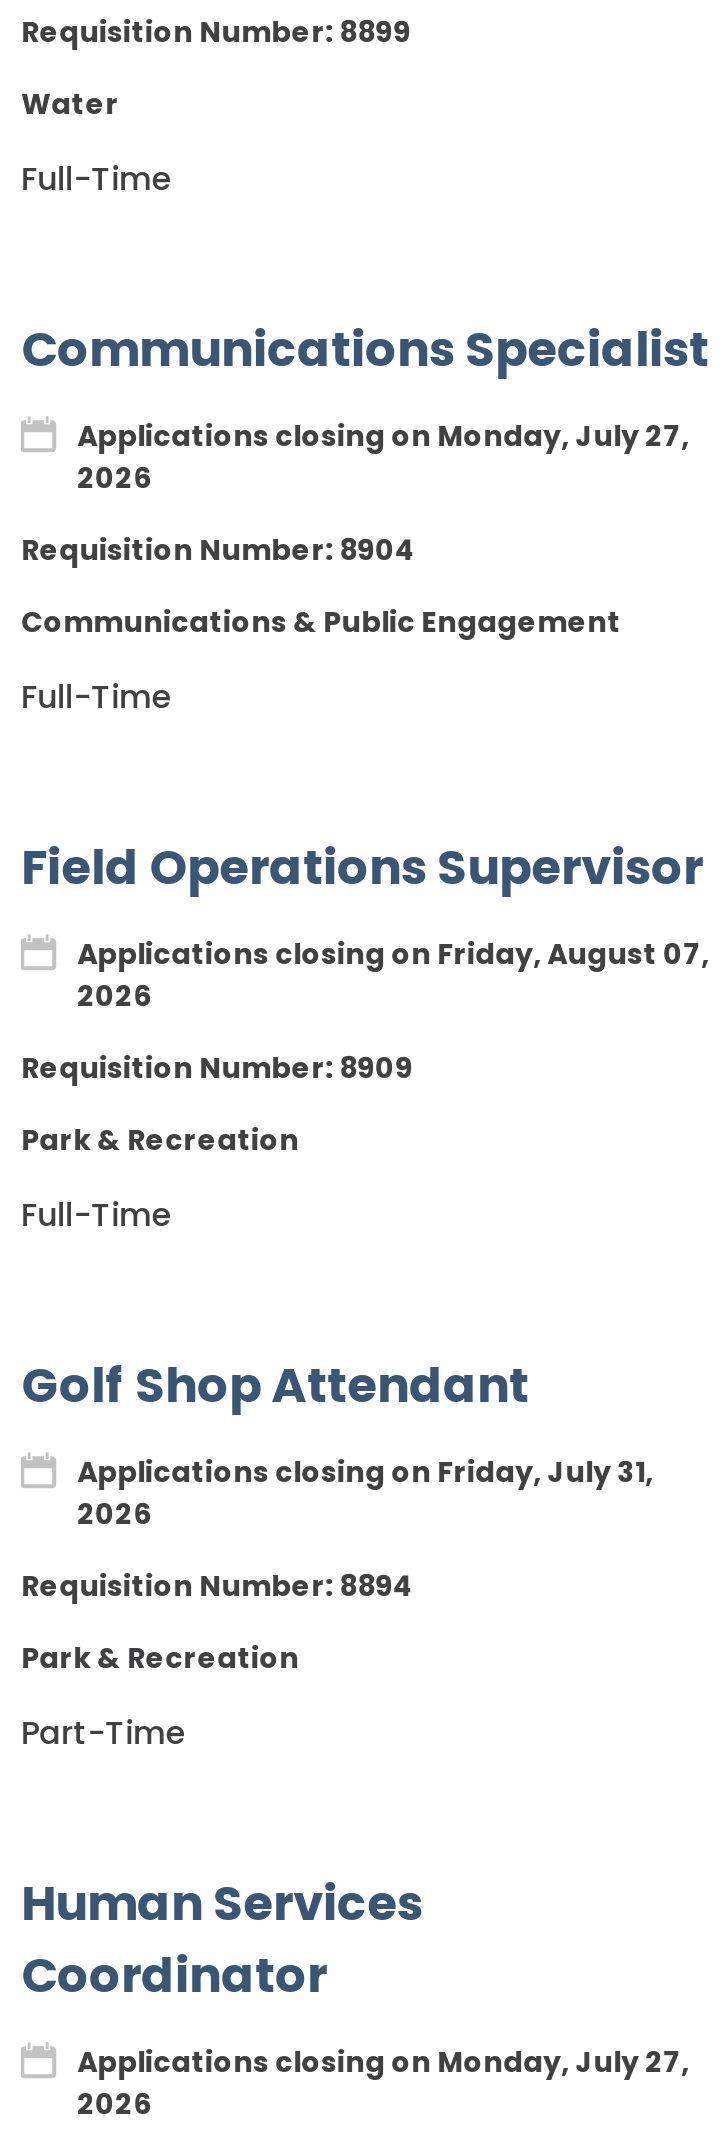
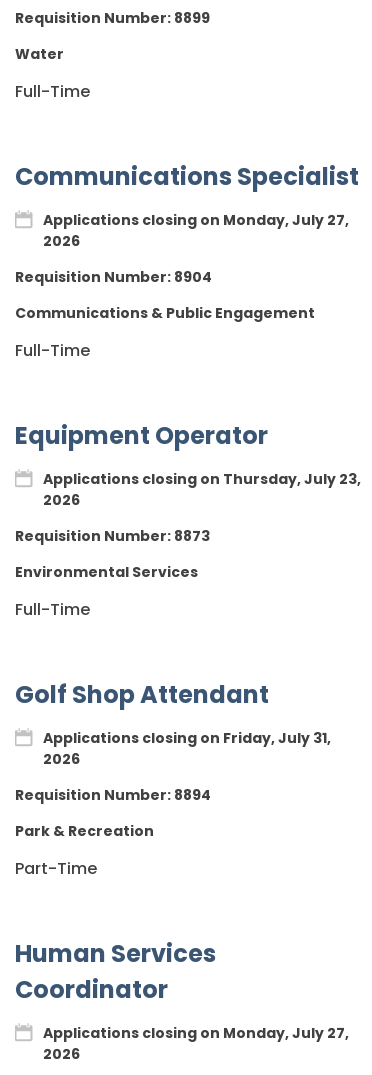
[21,834,703,900] Field Operations Supervisor -> [15,419,268,452] Equipment Operator
[77,934,709,974] Applications closing on Friday, August 07, -> [43,469,361,489] Applications closing on Thursday, July 23,
[21,1048,413,1088] Requisition Number: 8909 -> [15,526,210,546] Requisition Number: 8873
[21,1120,299,1160] Park & Recreation -> [15,562,198,582] Environmental Services

